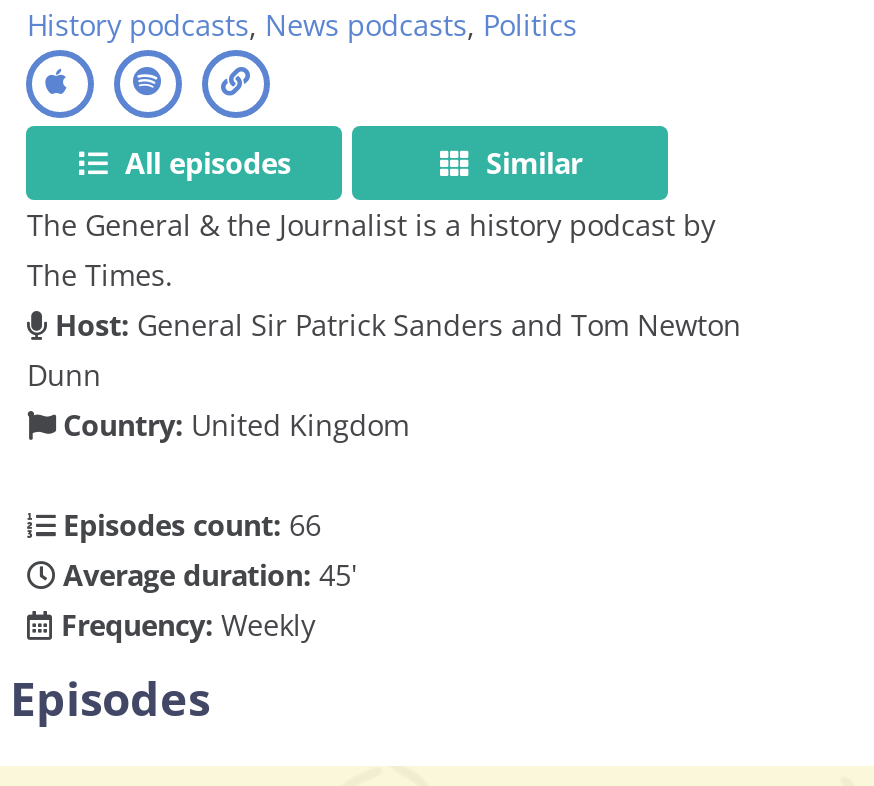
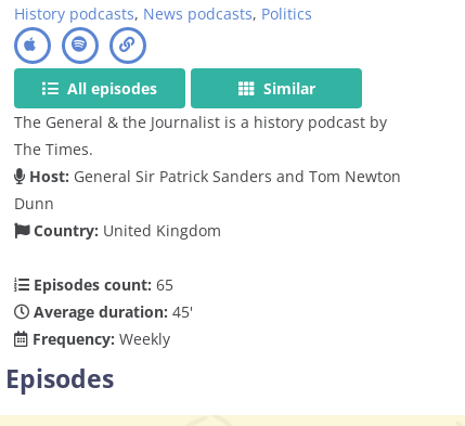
[55,506,321,544] Episodes count: 66 -> [30,274,174,295] Episodes count: 65

